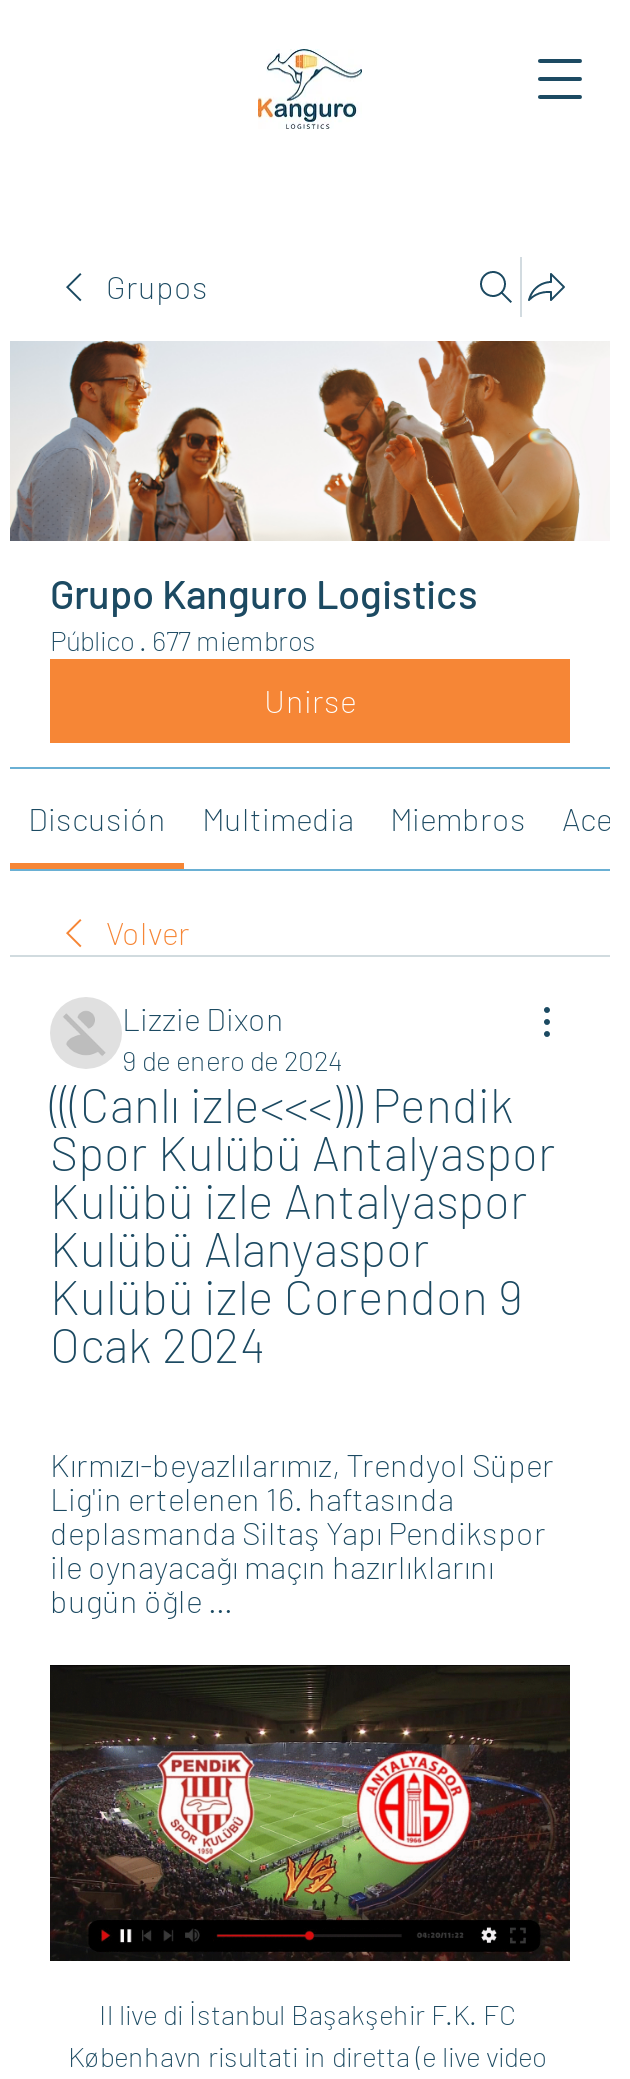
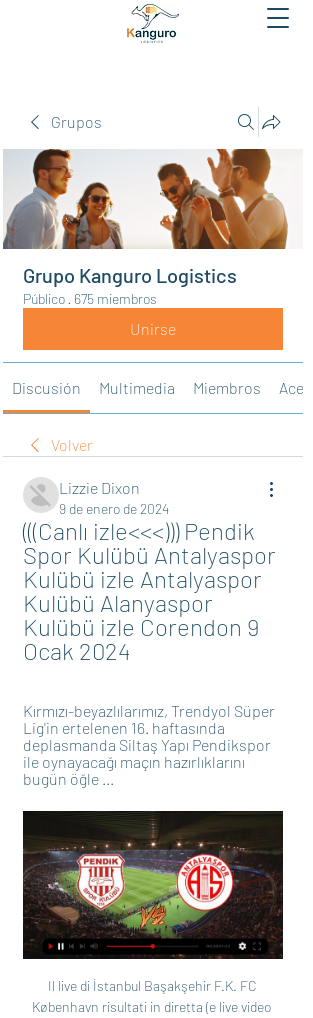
[50,623,316,657] Público 677 miembros -> [23,290,157,307] Público 675 miembros

